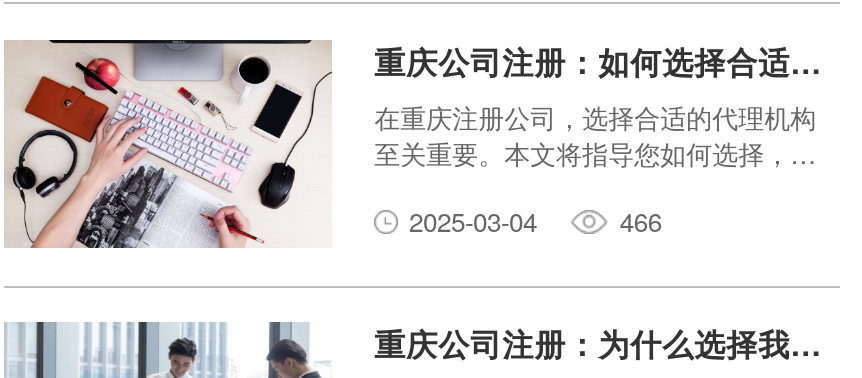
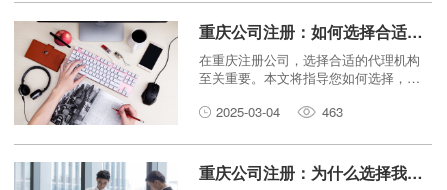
[620,201,662,239] 466 -> [322,102,343,121] 463

